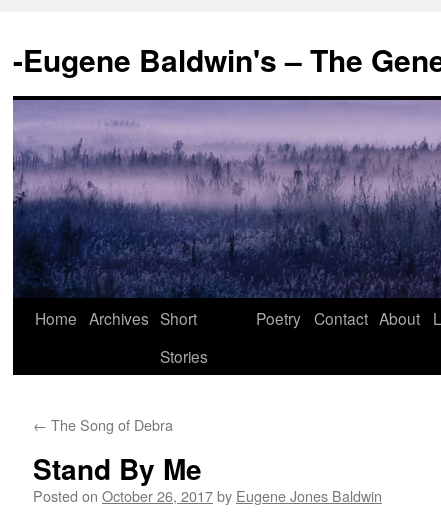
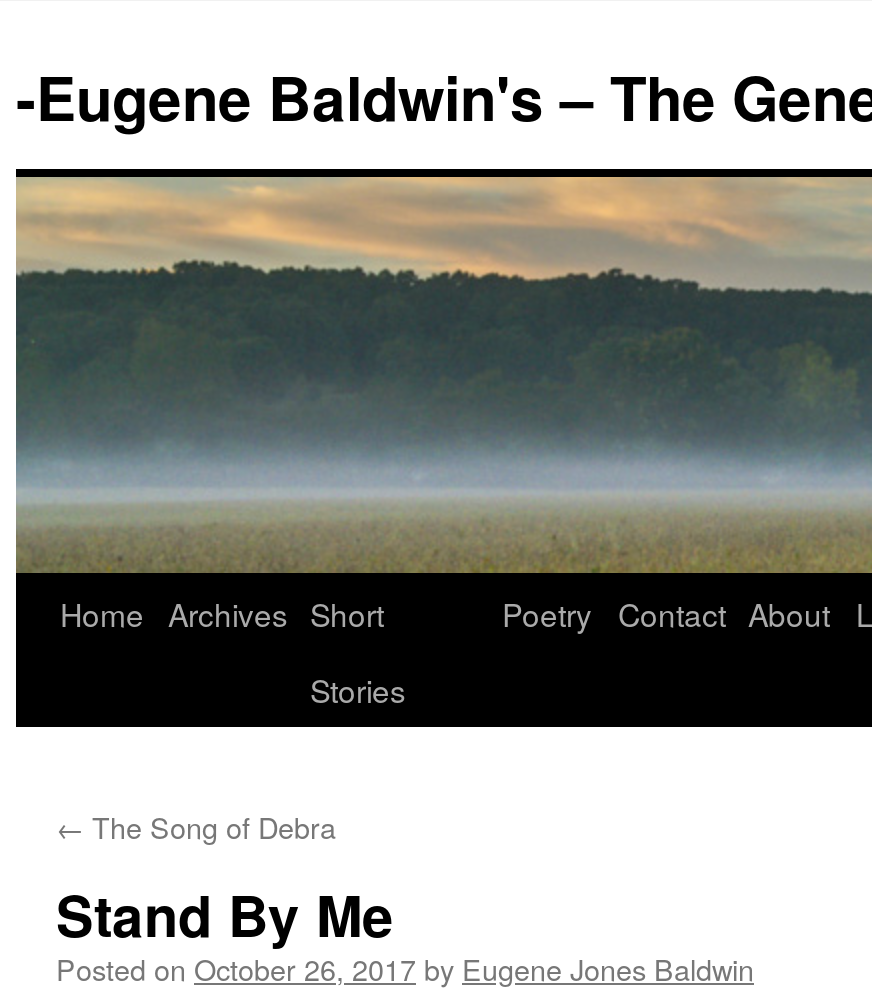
[12,100,438,298] [image] -> [14,177,866,575] [image]

